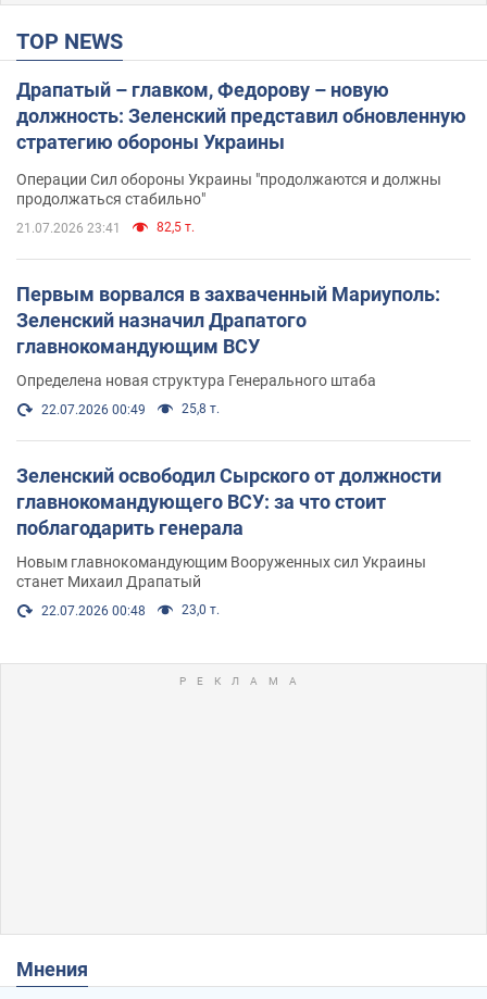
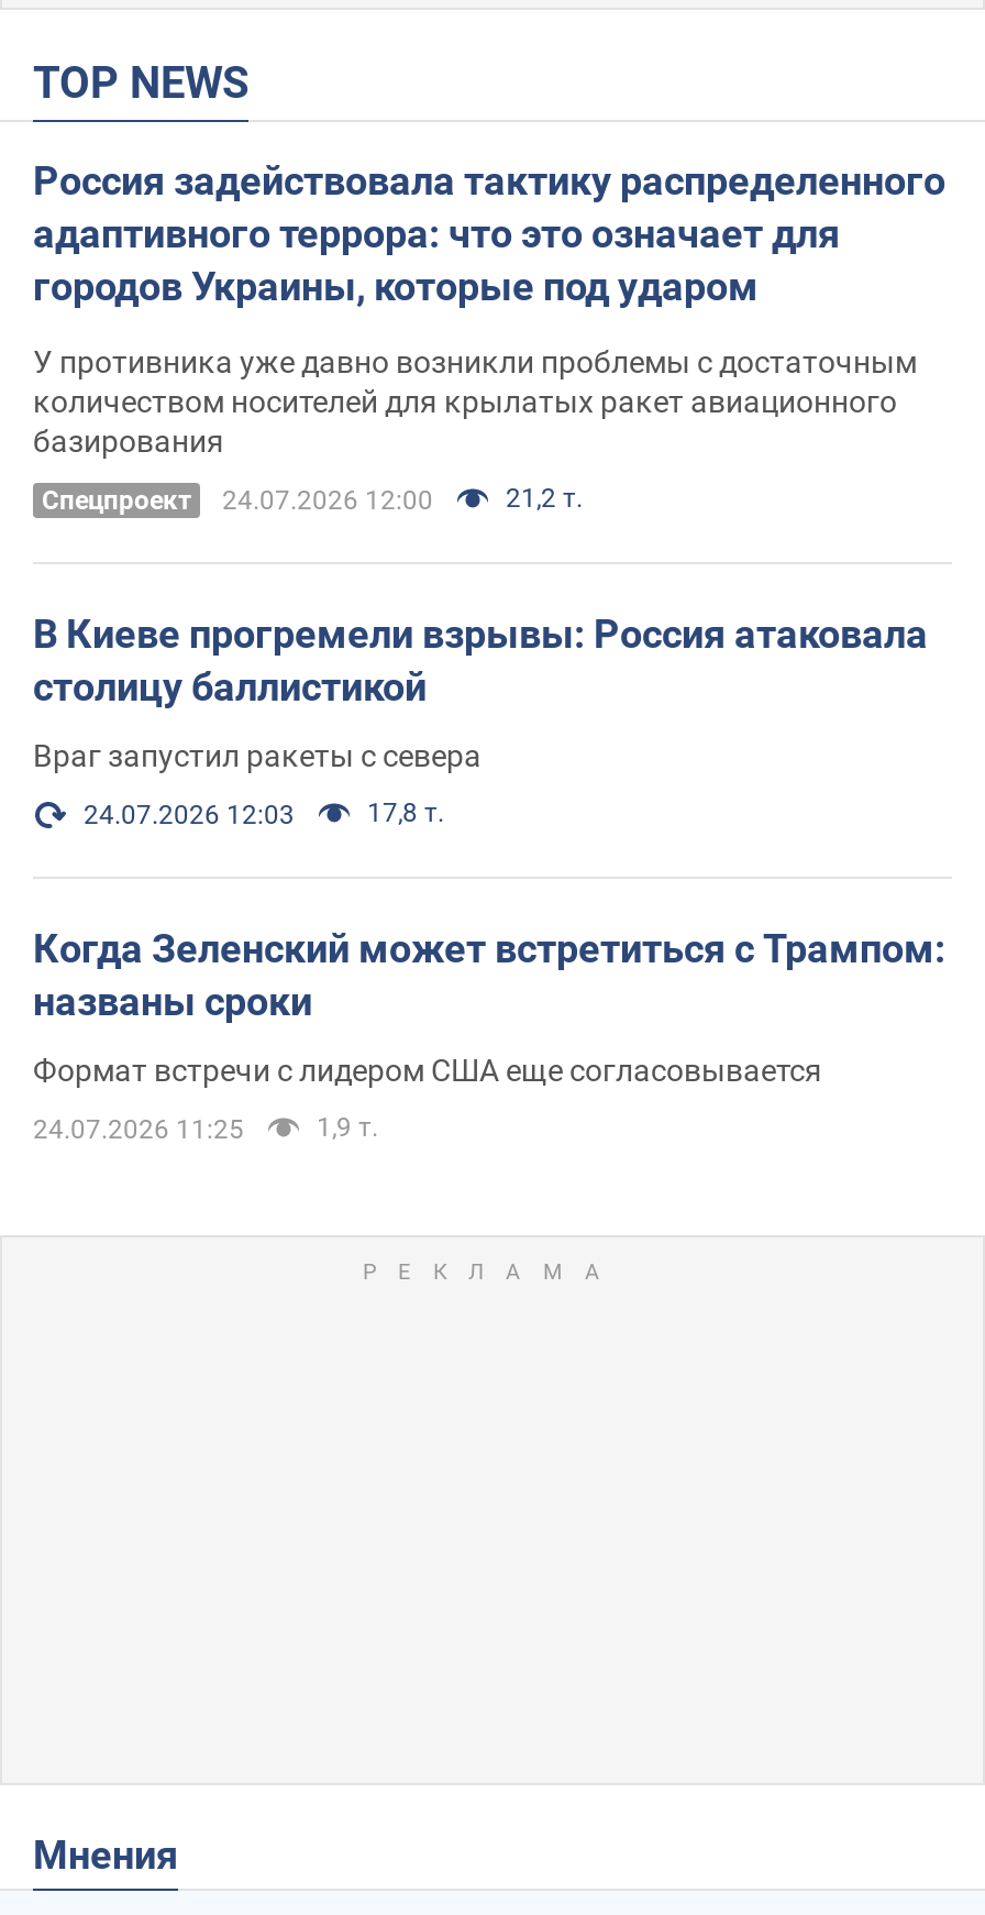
[16,78,466,153] Драпатый – главком, Федорову – новую | должность: Зеленский представил обновленную | стратегию обороны Украины -> [33,157,945,308] Россия задействовала тактику распределенного | адаптивного террора: что это означает для | городов Украины, которые под ударом
[16,170,441,207] Операции Сил обороны Украины "продолжаются и должны | продолжаться стабильно" -> [33,344,917,458] У противника уже давно возникли проблемы с достаточным | количеством носителей для крылатых ракет авиационного | базирования
[16,219,195,236] 21.07.2026 23:41 | 82,5 т. -> [42,482,583,515] Спецпроект | 24.07.2026 12:00 | 21,2 т.
[16,282,440,357] Первым ворвался в захваченный Мариуполь: | Зеленский назначил Драпатого | главнокомандующим ВСУ -> [33,610,928,709] В Киеве прогремели взрывы: Россия атаковала | столицу баллистикой
[16,371,376,389] Определена новая структура Генерального штаба -> [33,737,482,773] Враг запустил ракеты с севера
[41,401,220,417] 22.07.2026 00:49 | 25,8 т. -> [84,797,444,830] 24.07.2026 12:03 | 17,8 т.
[16,464,441,539] Зеленский освободил Сырского от должности | главнокомандующего ВСУ: за что стоит | поблагодарить генерала -> [33,924,945,1023] Когда Зеленский может встретиться с Трампом: | названы сроки
[16,553,426,590] Новым главнокомандующим Вооруженных сил Украины | станет Михаил Драпатый -> [33,1052,822,1087] Формат встречи с лидером США еще согласовывается
[41,602,220,618] 22.07.2026 00:48 | 23,0 т. -> [33,1111,378,1144] 24.07.2026 11:25 | 1,9 т.

